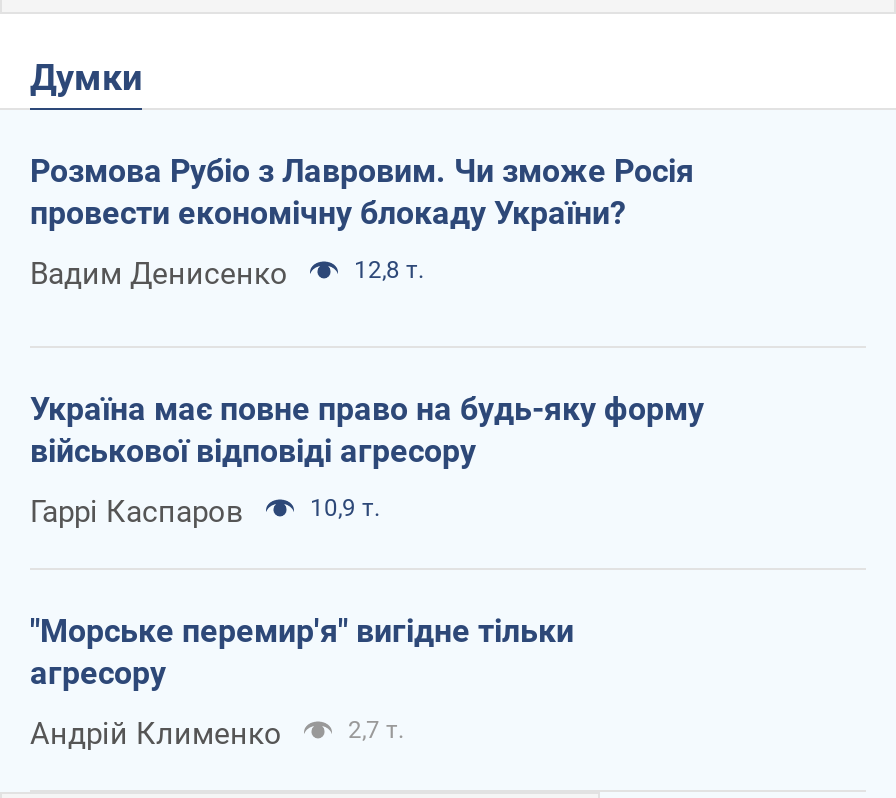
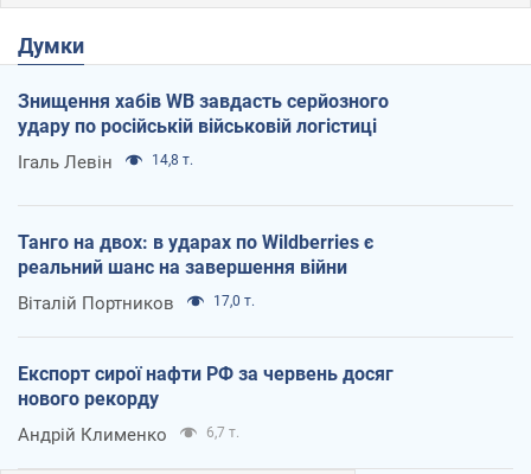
[30,152,694,232] Розмова Рубіо з Лавровим. Чи зможе Росія | провести економічну блокаду України? -> [18,90,389,137] Знищення хабів WB завдасть серйозного | удару по російській військовій логістиці
[30,256,424,292] Вадим Денисенко | 12,8 т. -> [18,151,193,173] Ігаль Левін | 14,8 т.
[30,390,704,470] Україна має повне право на будь-яку форму | військової відповіді агресору -> [18,231,373,278] Танго на двох: в ударах по Wildberries є | реальний шанс на завершення війни
[30,494,380,530] Гаррі Каспаров | 10,9 т. -> [18,292,255,314] Віталій Портников | 17,0 т.
[30,612,574,692] "Морське перемир'я" вигідне тільки | агресору -> [18,362,394,410] Експорт сирої нафти РФ за червень досяг | нового рекорду
[348,716,404,744] 2,7 т. -> [206,424,239,441] 6,7 т.

